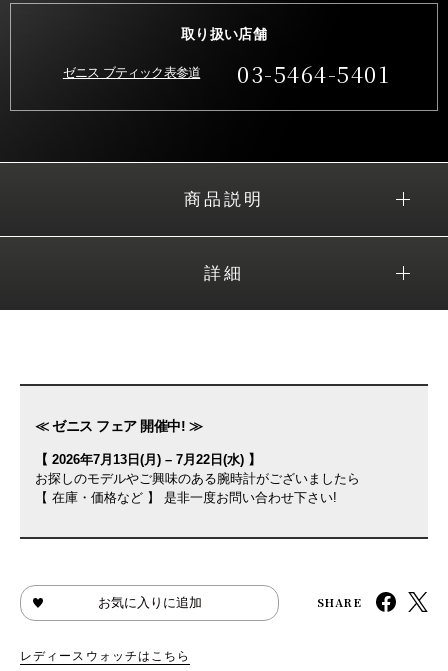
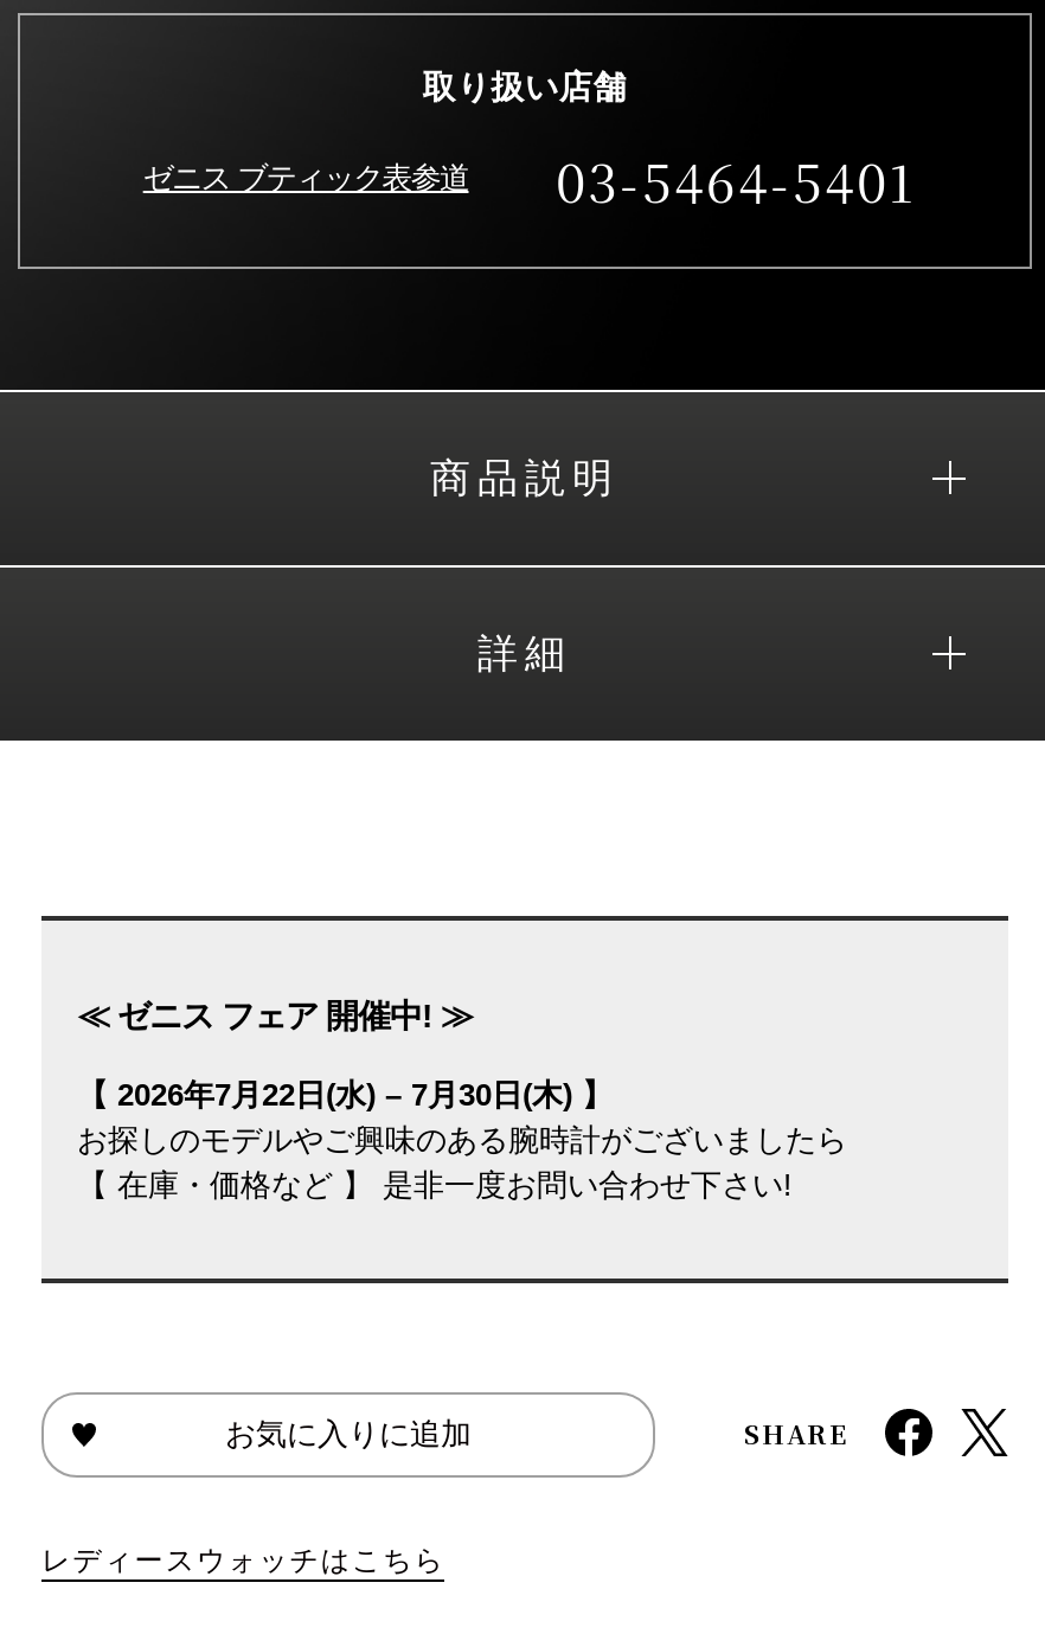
[35,451,261,466] 【 2026年7月13日(月) – 7月22日(水) 】 -> [77,1076,613,1111] 【 2026年7月22日(水) – 7月30日(木) 】

